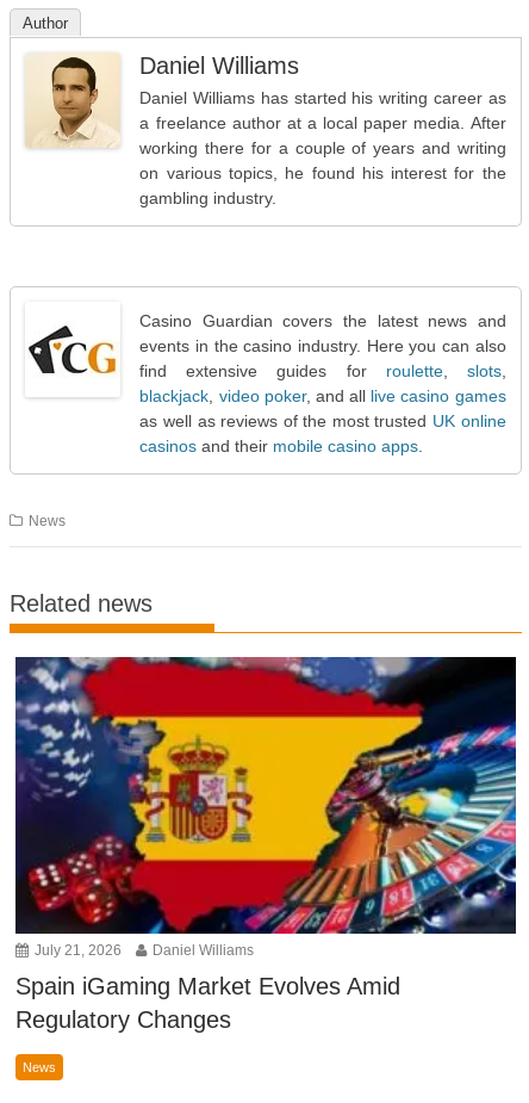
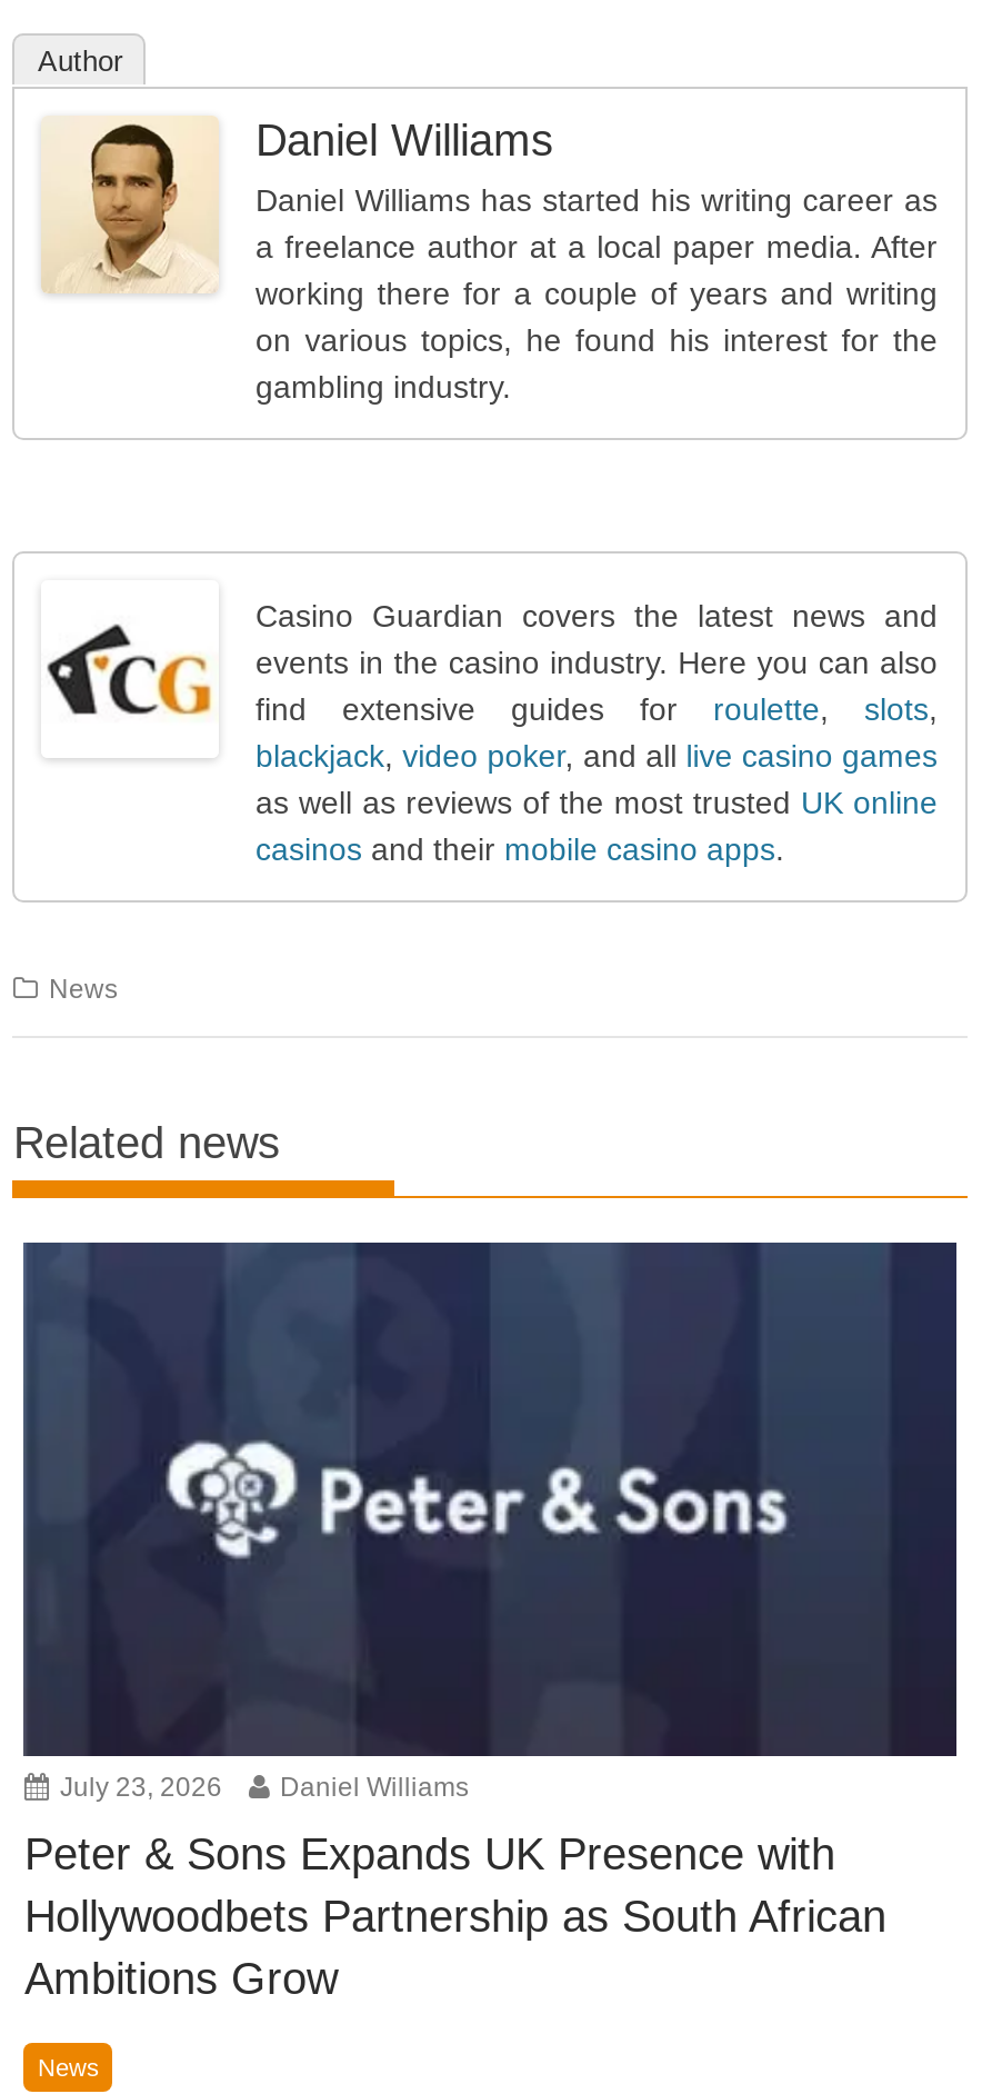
[15,656,517,958] [image] | July 21, 2026 Daniel Williams -> [23,1240,959,1804] [image] | July 23, 2026 Daniel Williams
[16,973,401,1032] Spain iGaming Market Evolves Amid | Regulatory Changes -> [24,1831,886,2004] Peter & Sons Expands UK Presence with | Hollywoodbets Partnership as South African | Ambitions Grow

